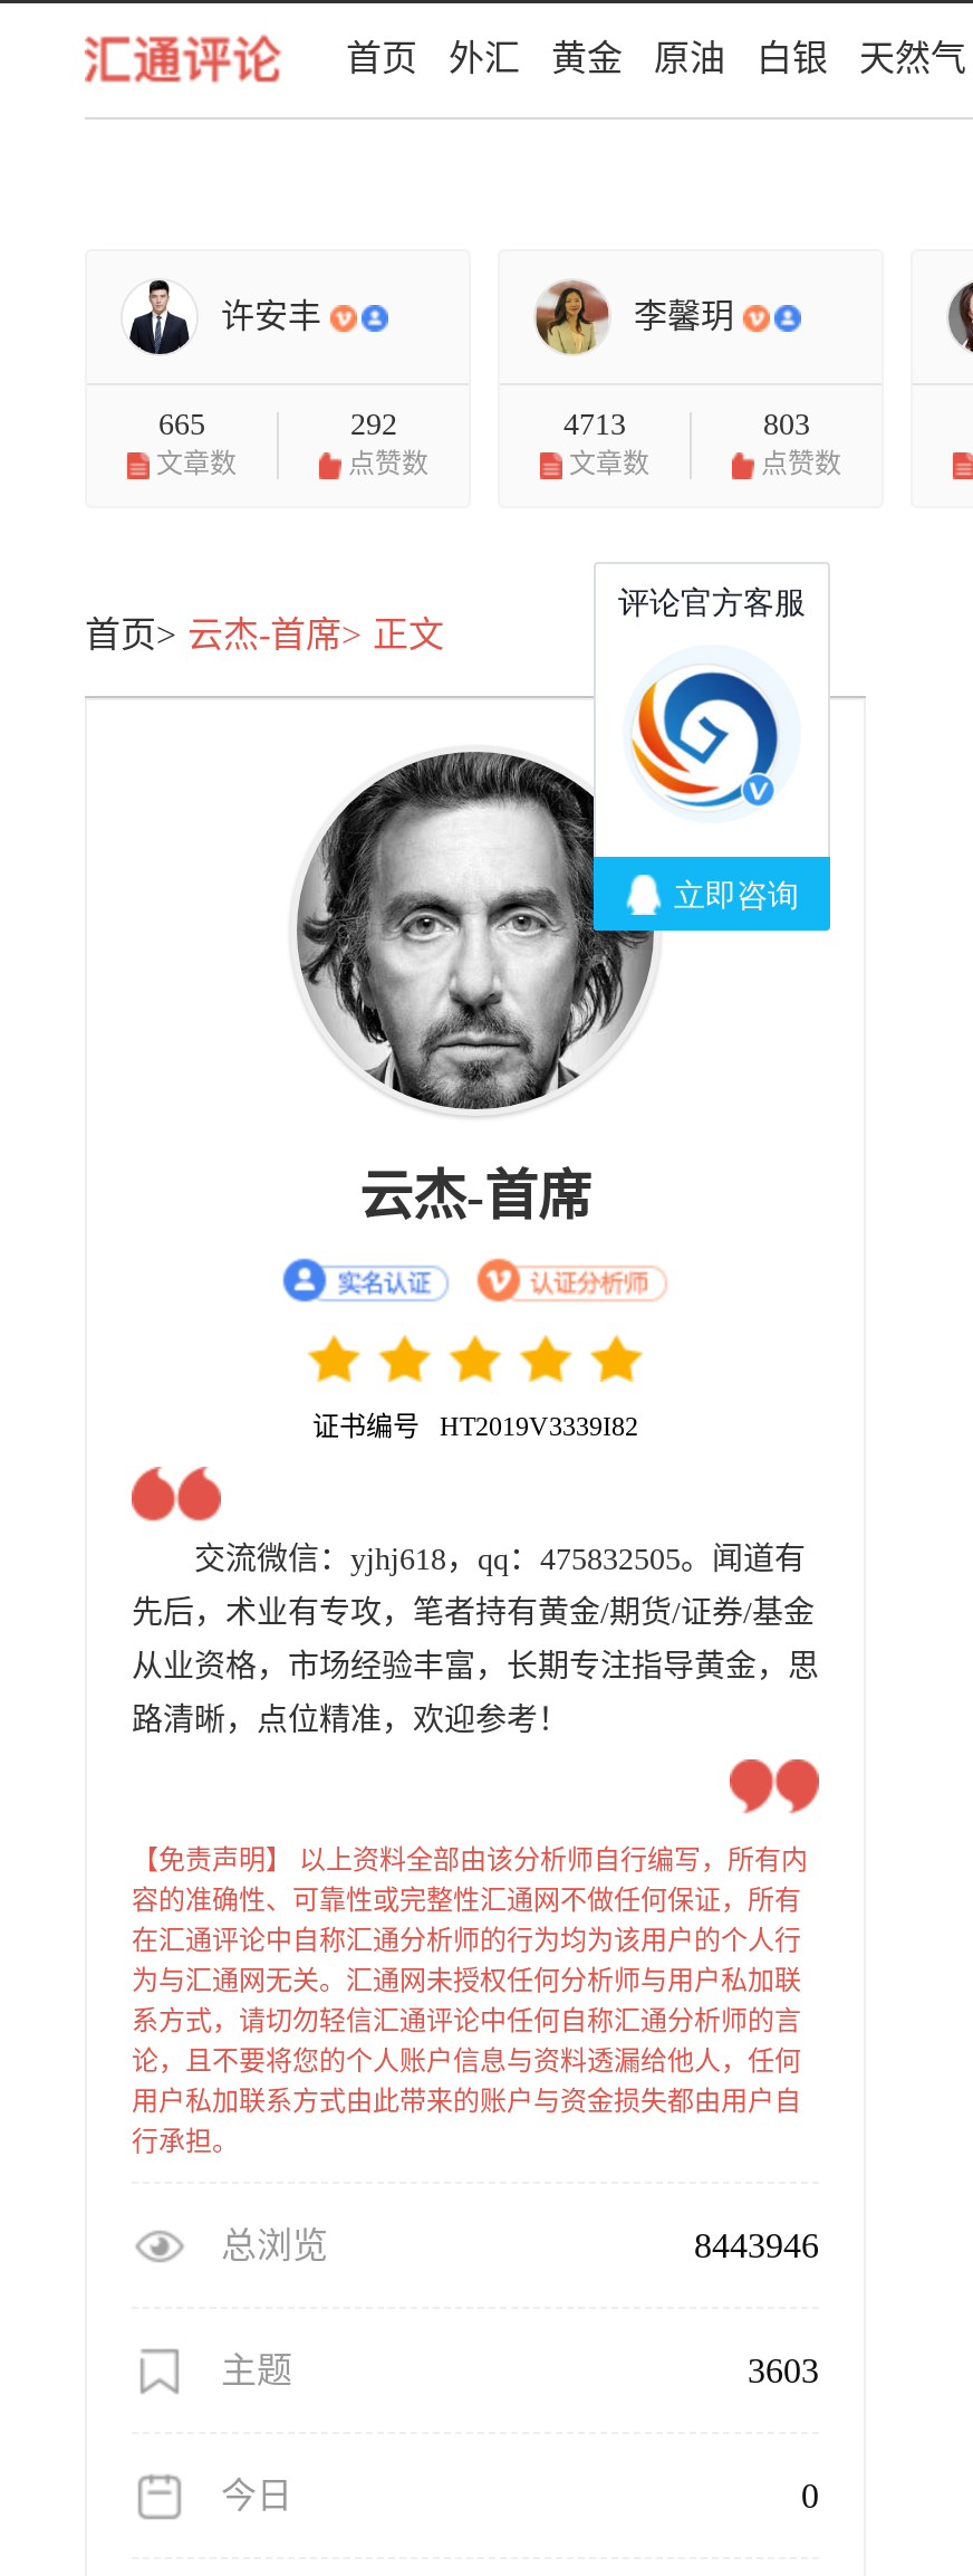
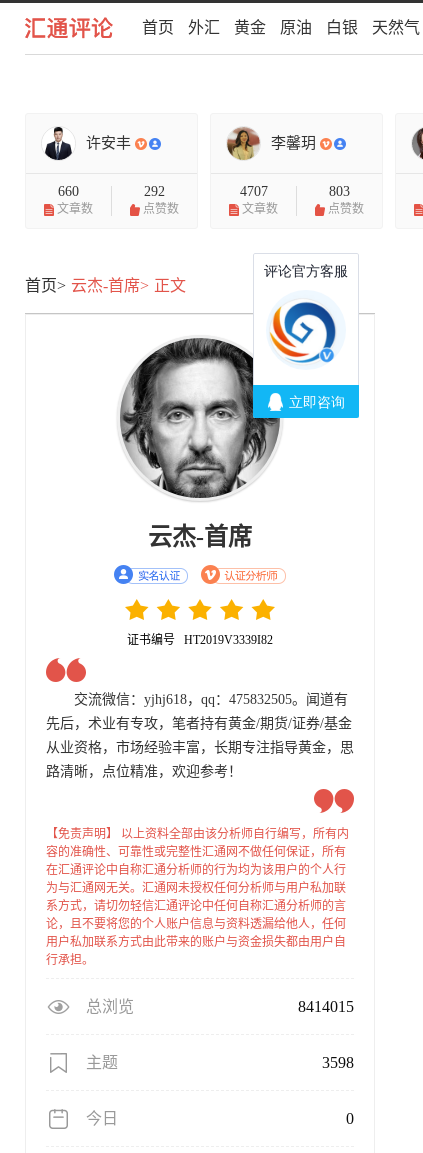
[158,408,205,441] 665 -> [58,184,79,199] 660
[563,408,626,441] 4713 -> [239,184,267,199] 4707
[694,2226,819,2264] 8443946 -> [298,998,354,1015] 8414015
[748,2351,819,2389] 3603 -> [322,1054,354,1071] 3598

